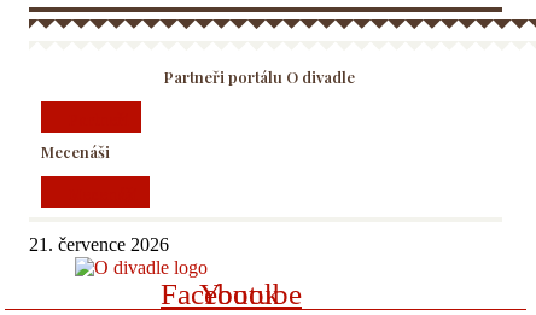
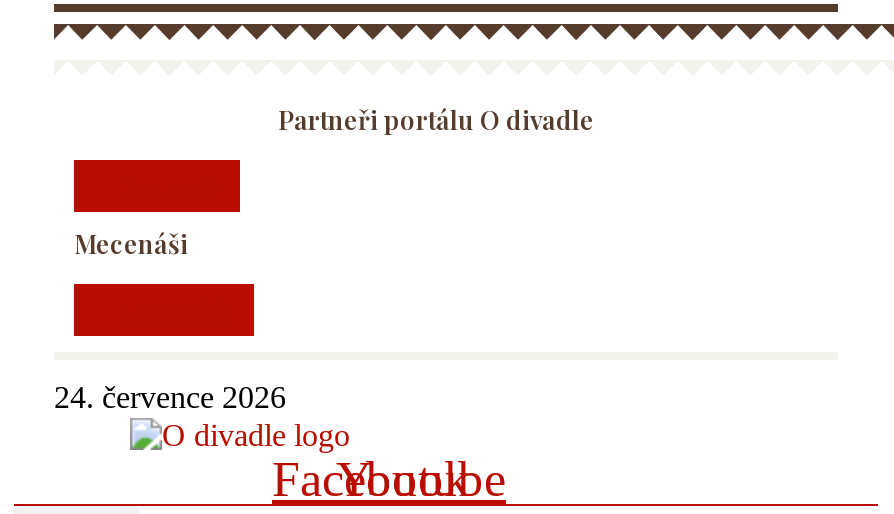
[29,234,169,255] 21. července 2026 -> [54,380,286,414] 24. července 2026

